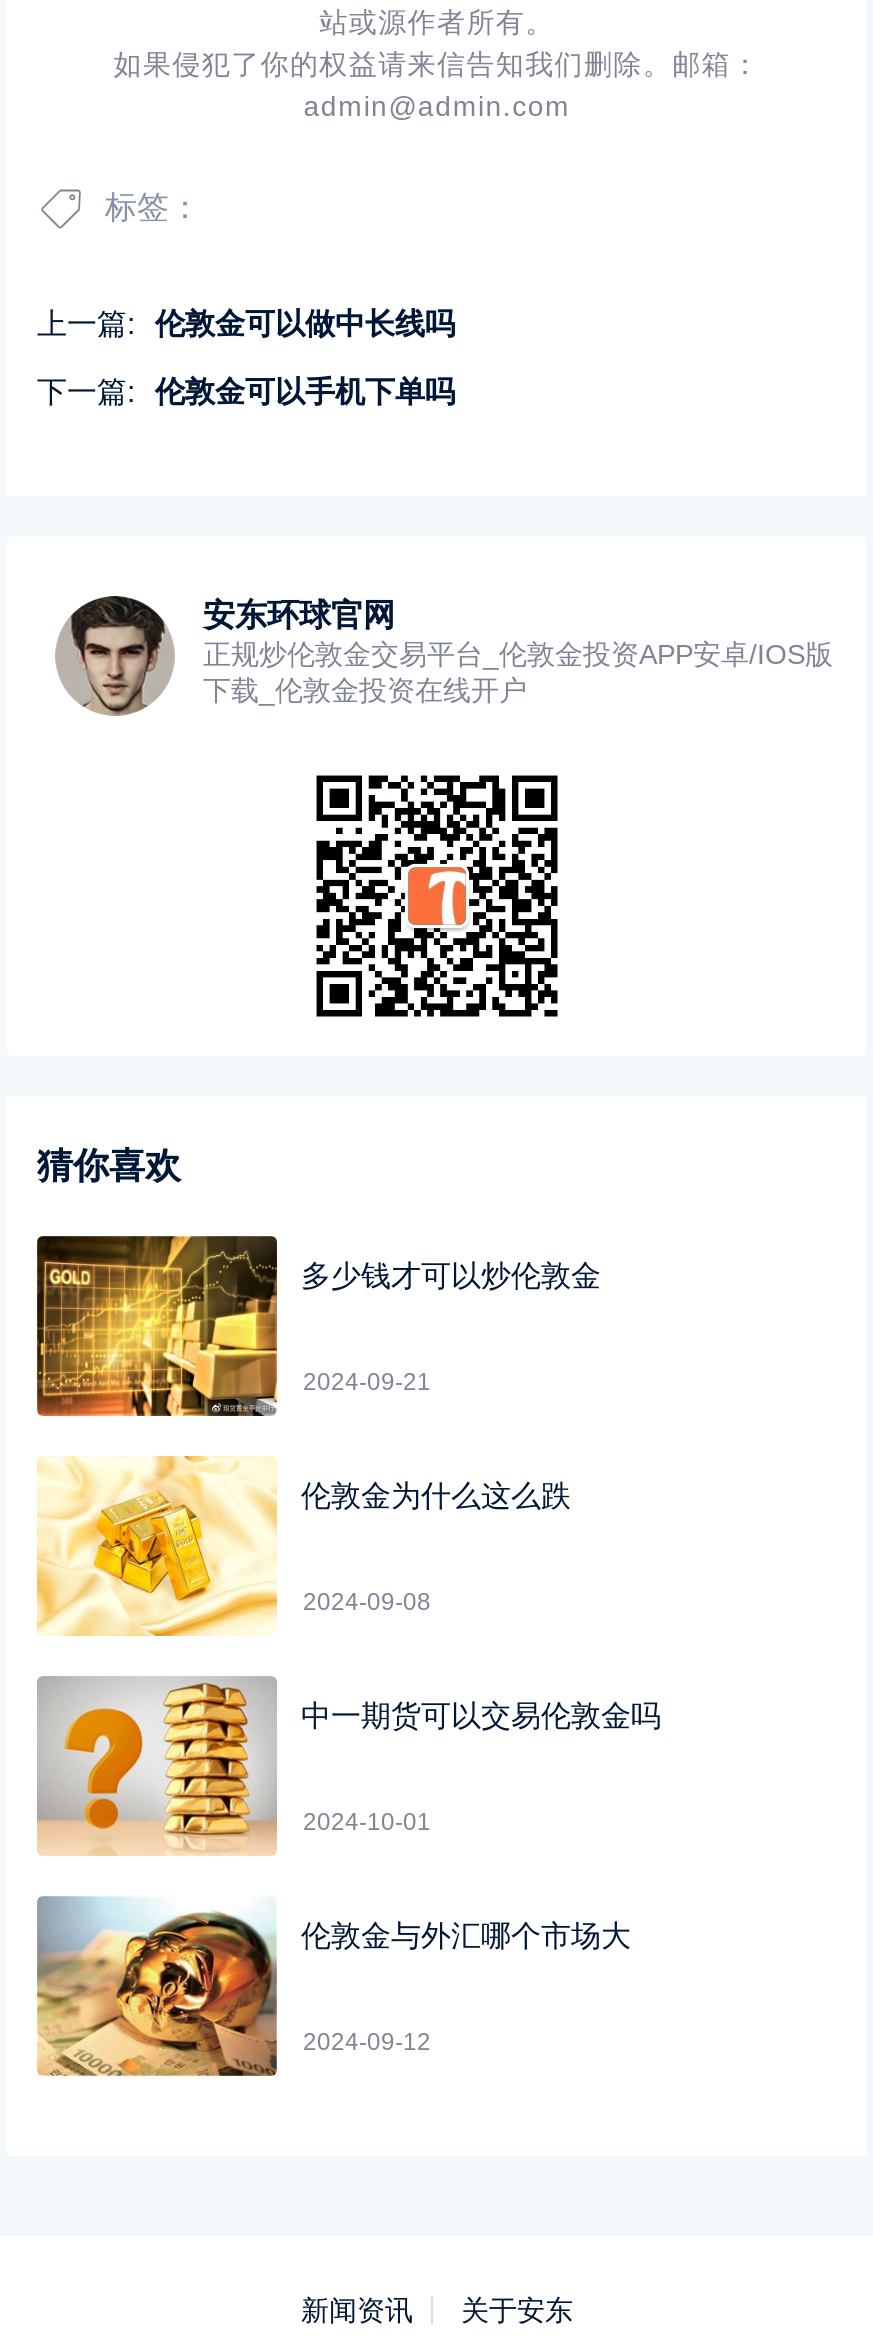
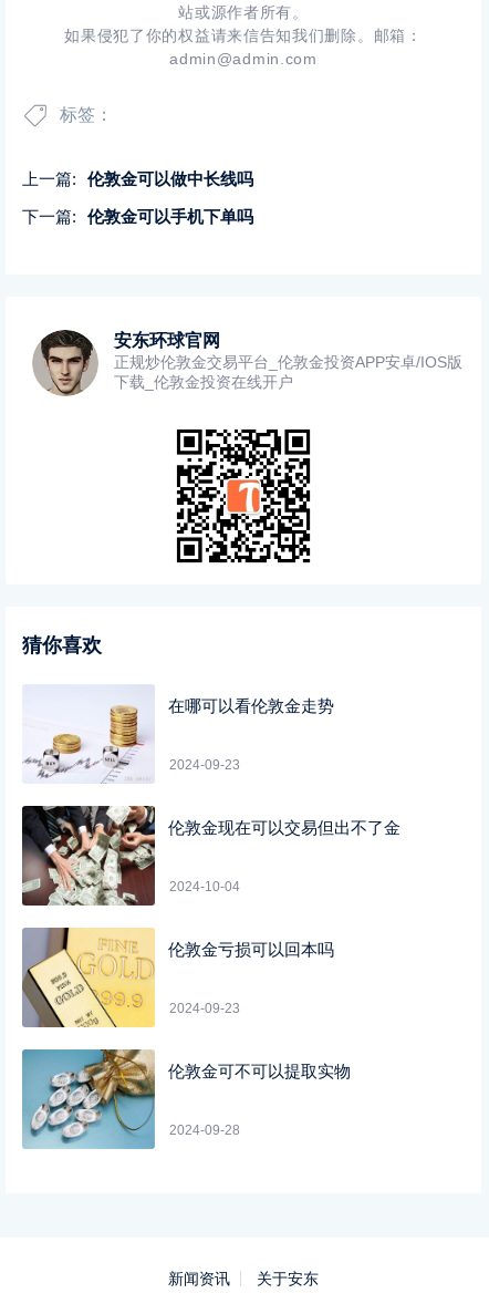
[35,1234,601,1418] [image] | 多少钱才可以炒伦敦金 -> [22,684,334,784] [image] | 在哪可以看伦敦金走势
[303,1367,431,1395] 2024-09-21 -> [169,757,240,772] 2024-09-23
[35,1454,571,1638] [image] | 伦敦金为什么这么跌 -> [21,805,400,907] [image] | 伦敦金现在可以交易但出不了金
[303,1587,431,1615] 2024-09-08 -> [169,879,240,894] 2024-10-04
[37,1676,661,1856] [image] | 中一期货可以交易伦敦金吗 -> [21,927,334,1028] [image] | 伦敦金亏损可以回本吗
[303,1807,431,1835] 2024-10-01 -> [169,1000,240,1016] 2024-09-23
[35,1896,631,2078] [image] | 伦敦金与外汇哪个市场大 -> [21,1048,351,1150] [image] | 伦敦金可不可以提取实物
[303,2027,431,2055] 2024-09-12 -> [169,1122,240,1138] 2024-09-28

